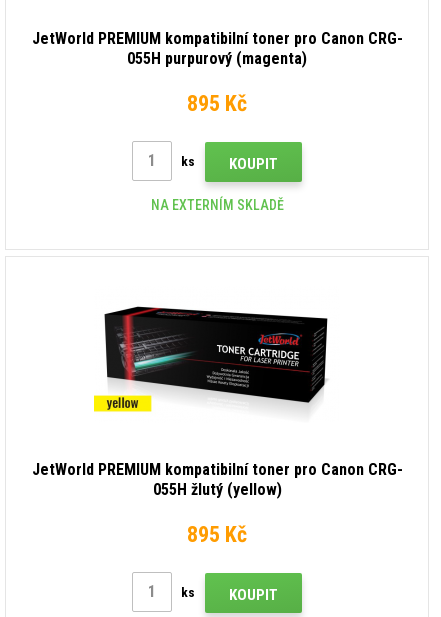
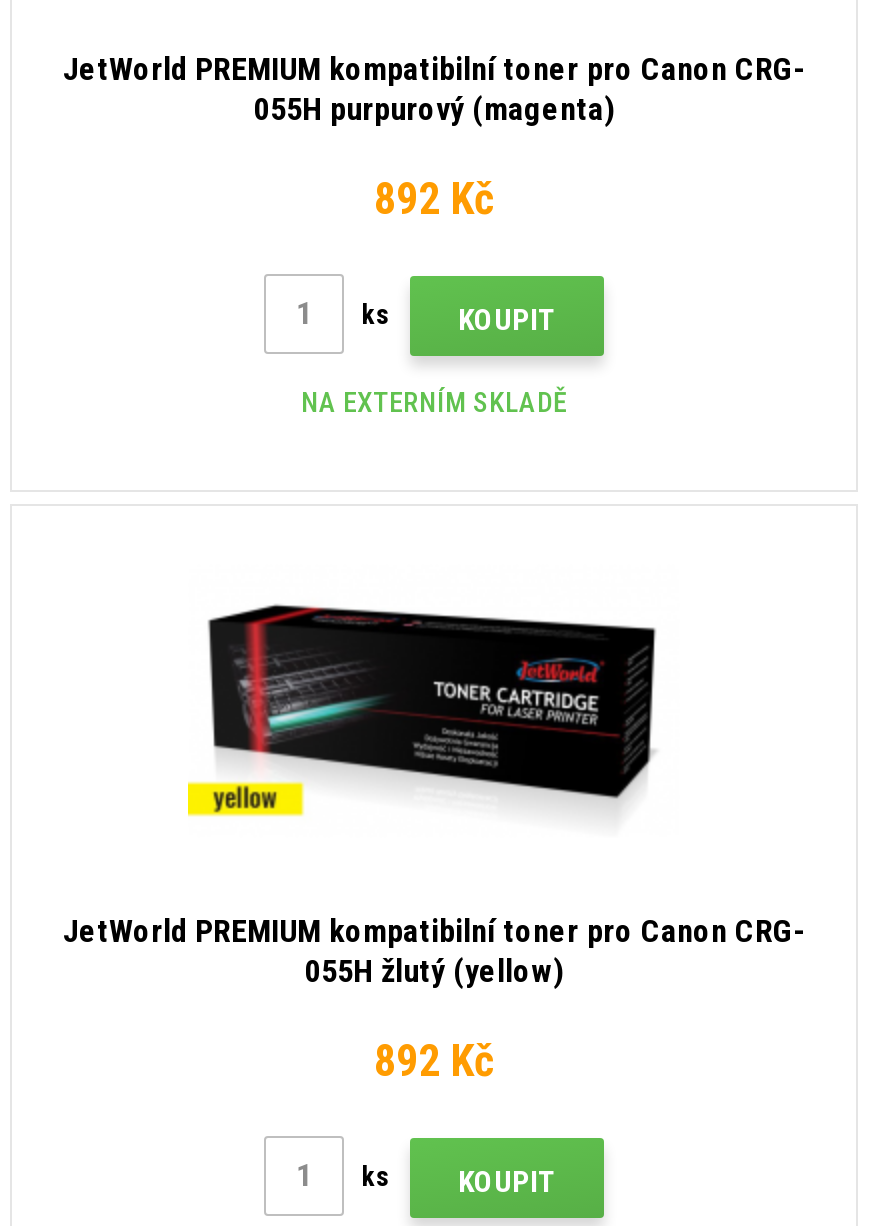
[187,91,247,116] 895 Kč -> [374,173,494,223] 892 Kč
[187,522,247,547] 895 Kč -> [374,1035,494,1085] 892 Kč

